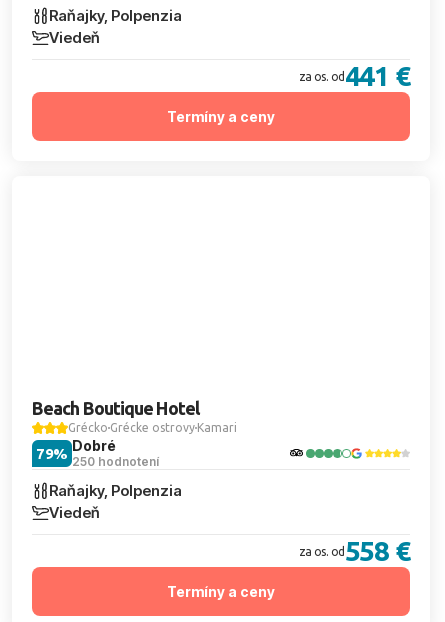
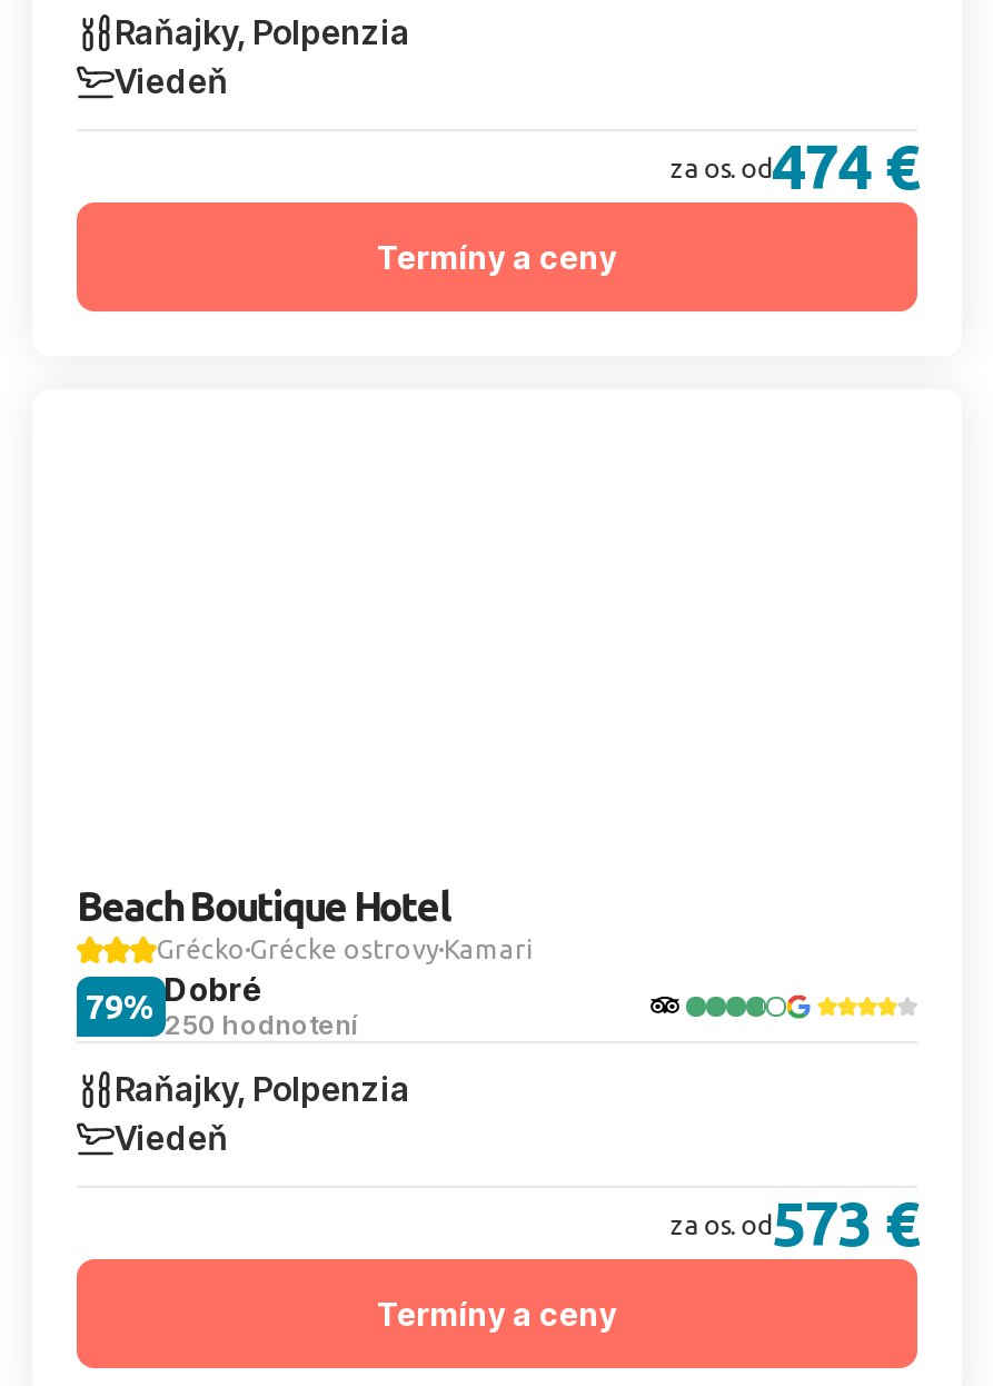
[299,60,410,91] za os. od441 € -> [670,131,917,200] za os. od474 €
[299,535,410,566] za os. od558 € -> [670,1188,917,1257] za os. od573 €

